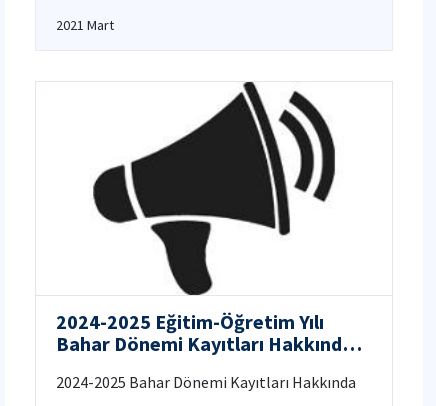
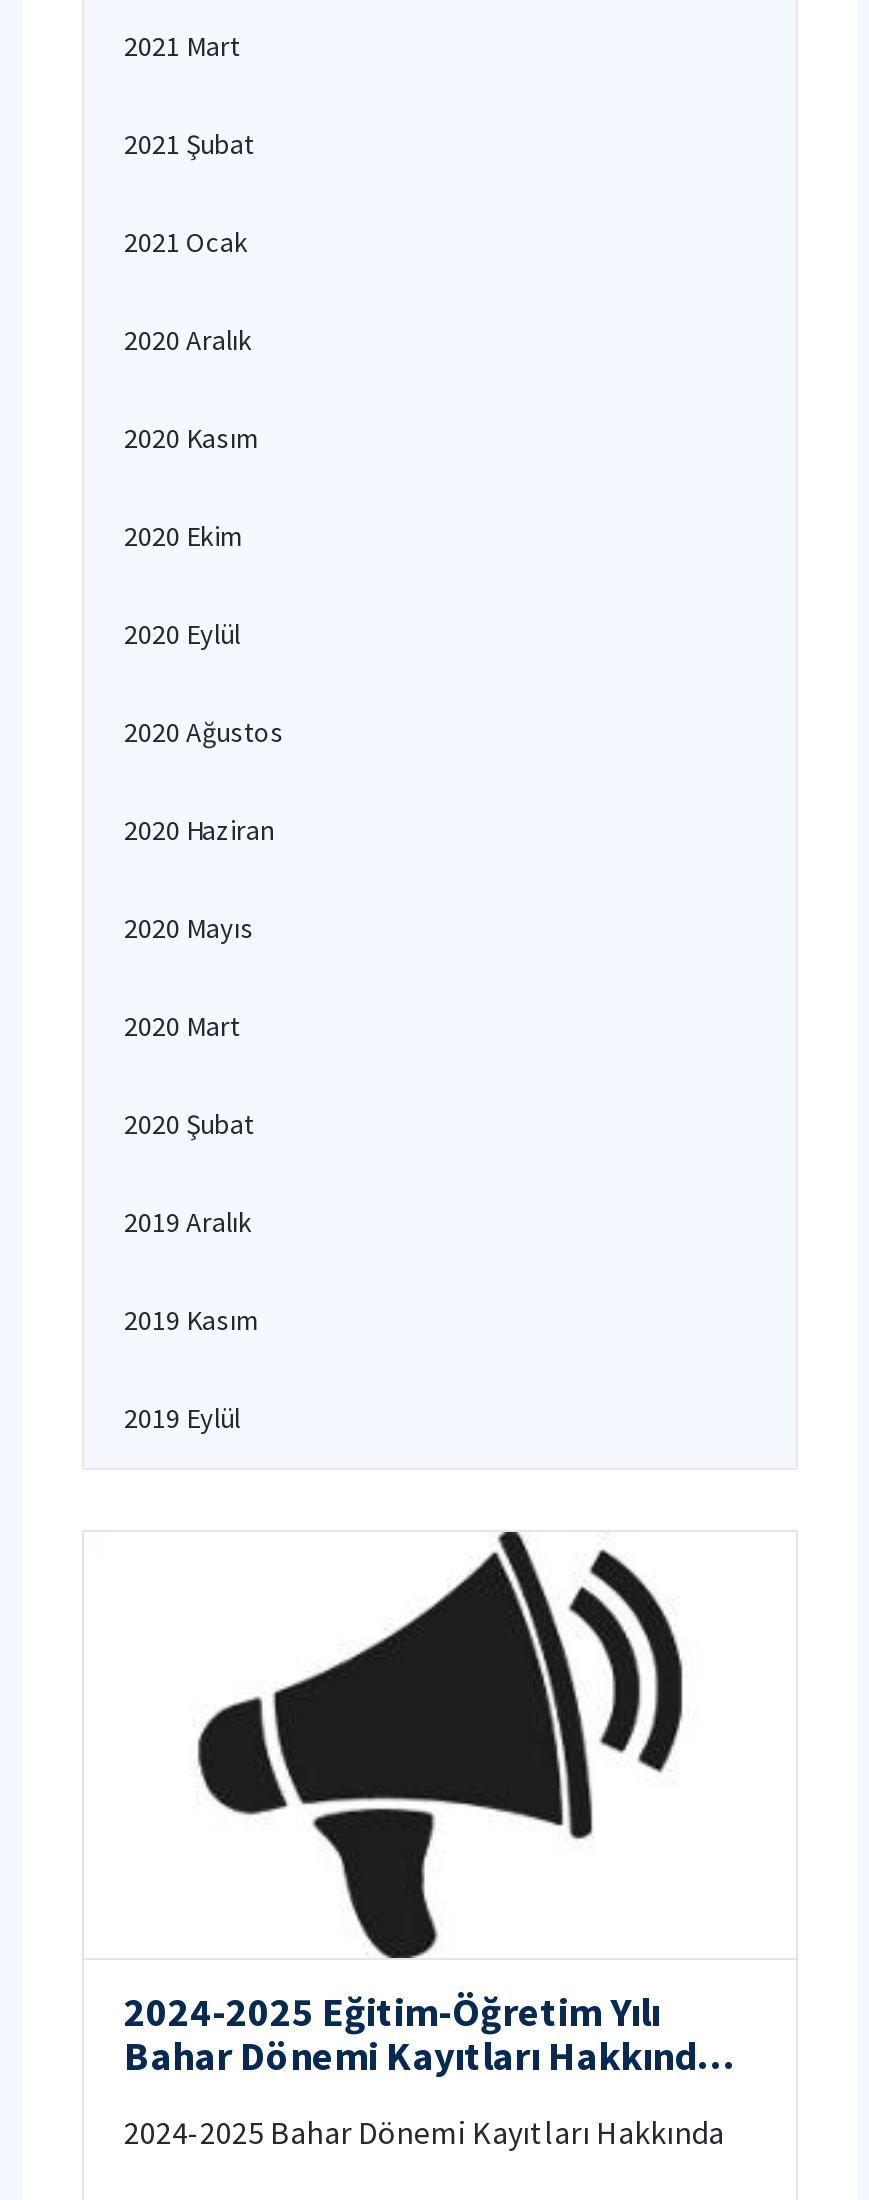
none -> [124,126,284,1436] 2021 Şubat | 2021 Ocak | 2020 Aralık | 2020 Kasım | 2020 Ekim | 2020 Eylül | 2020 Ağustos | 2020 Haziran | 2020 Mayıs | 2020 Mart | 2020 Şubat | 2019 Aralık | 2019 Kasım | 2019 Eylül

